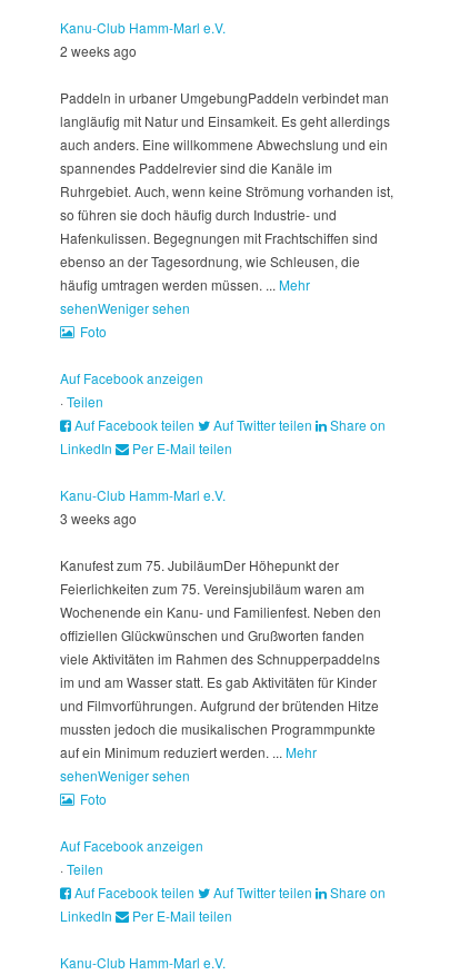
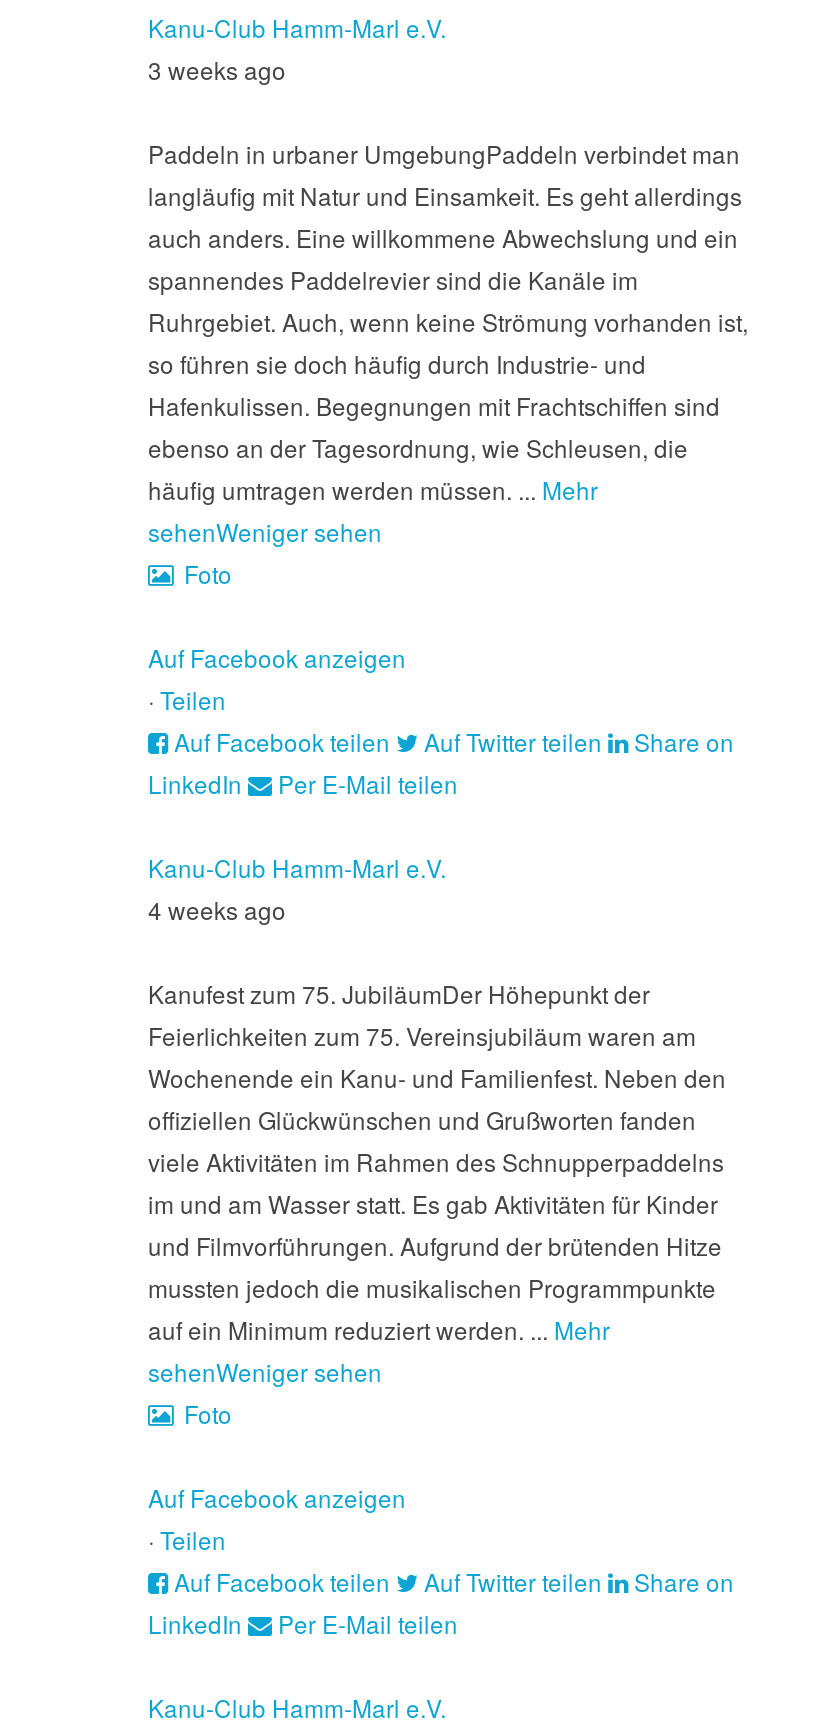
[60,41,137,60] 2 weeks ago -> [148,52,286,86] 3 weeks ago
[60,509,137,528] 3 weeks ago -> [148,892,286,926] 4 weeks ago

